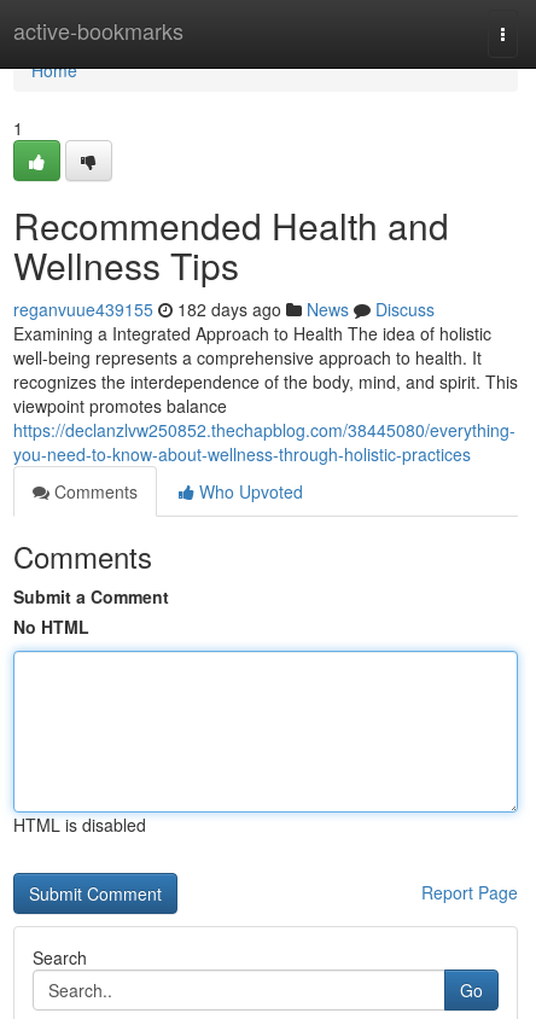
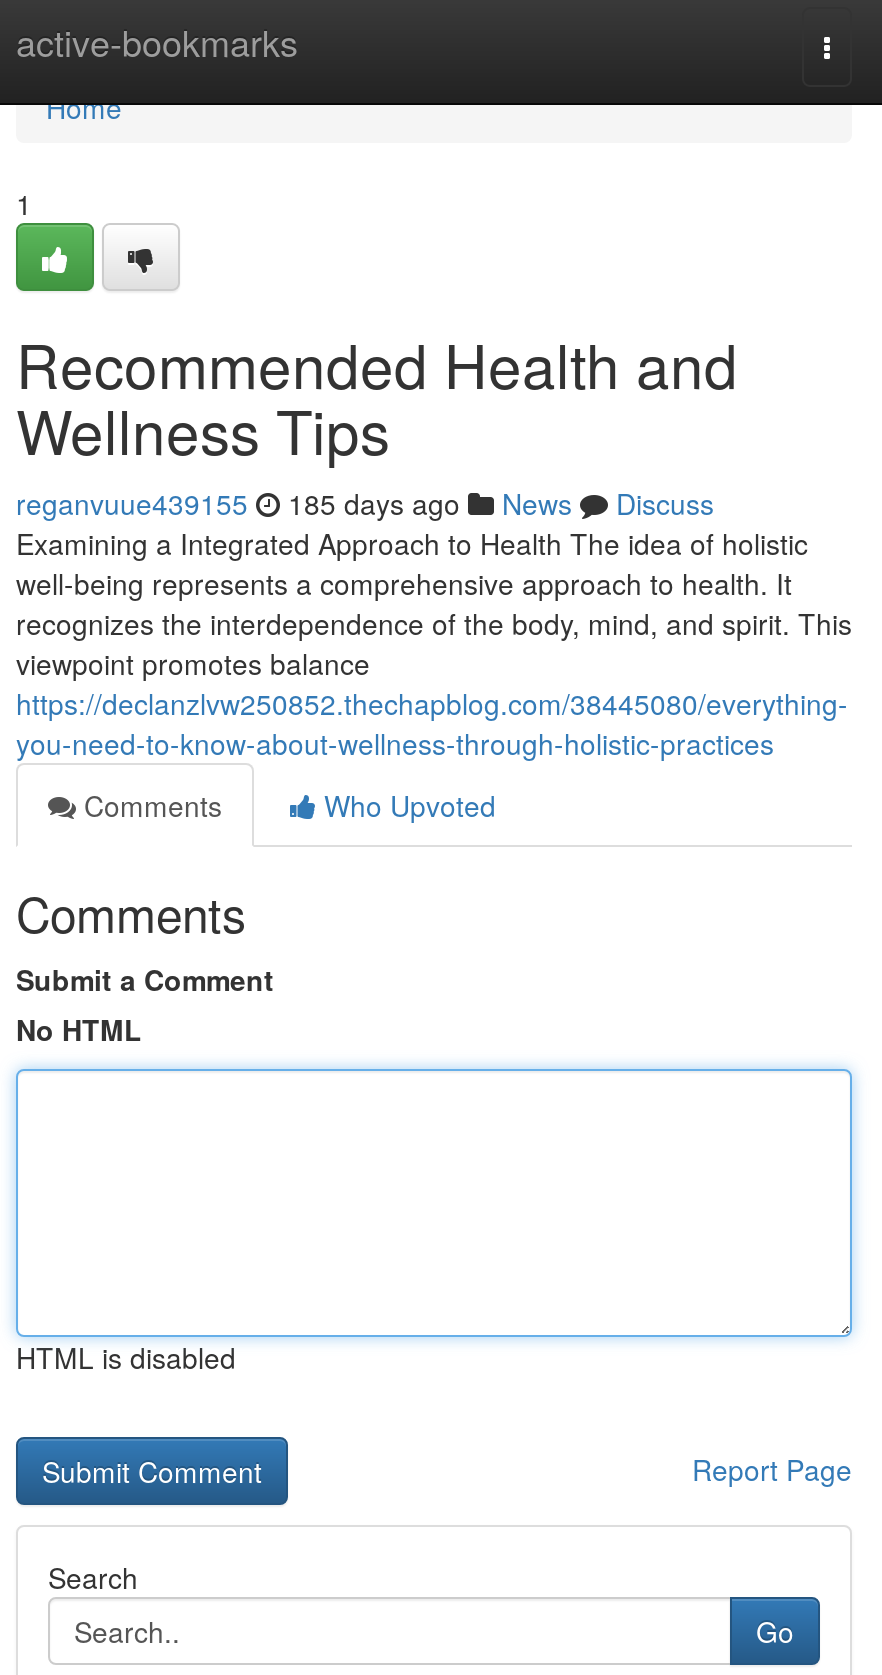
[13,297,435,321] reganvuue439155 182 days ago News Discuss -> [16,483,714,523] reganvuue439155 185 days ago News Discuss

